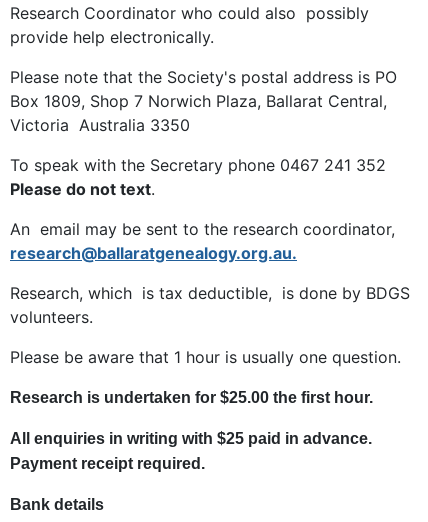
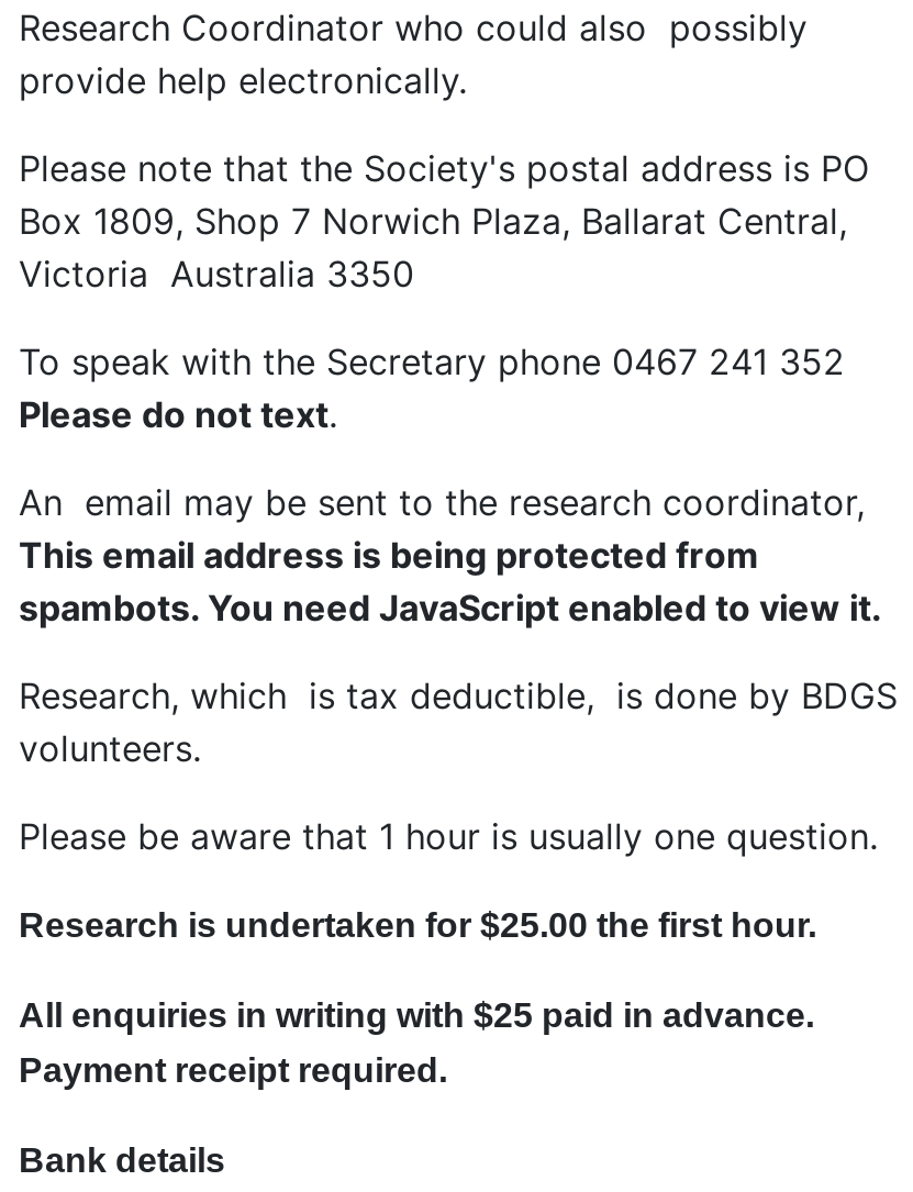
[10,243,297,263] research@ballaratgenealogy.org.au. -> [19,533,882,630] This email address is being protected from | spambots. You need JavaScript enabled to view it.

